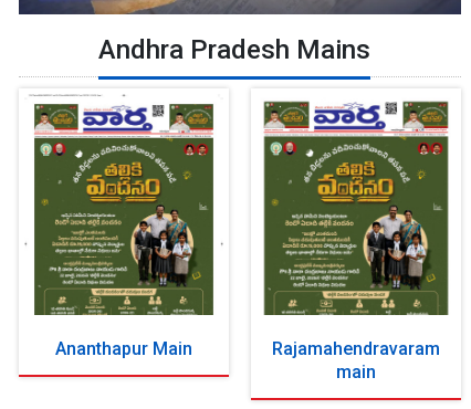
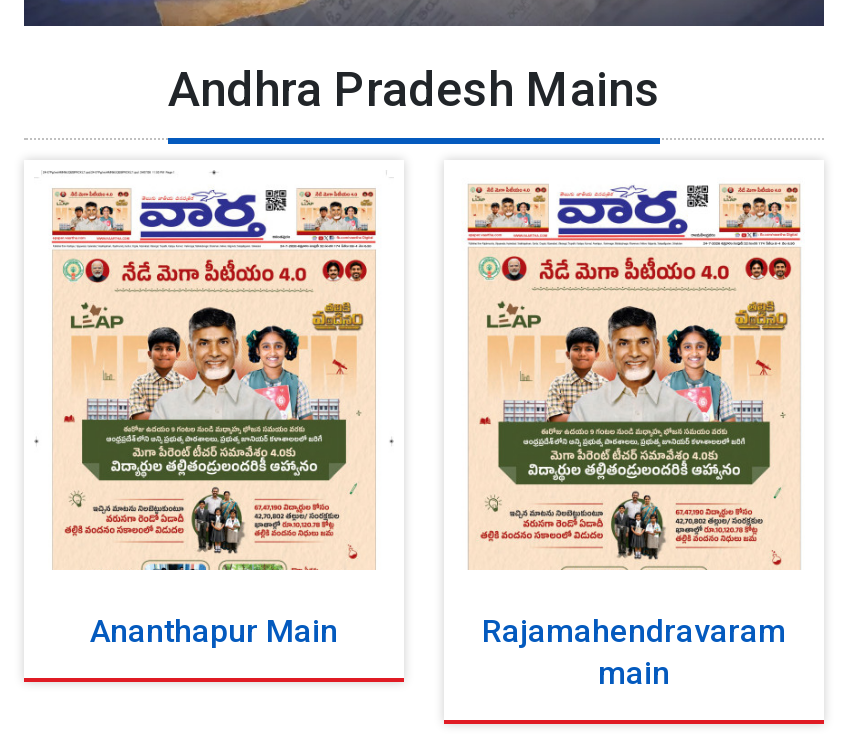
[33,103,214,316] [image] -> [52,188,376,572] [image]
[263,101,449,316] [image] -> [468,184,800,570] [image]

